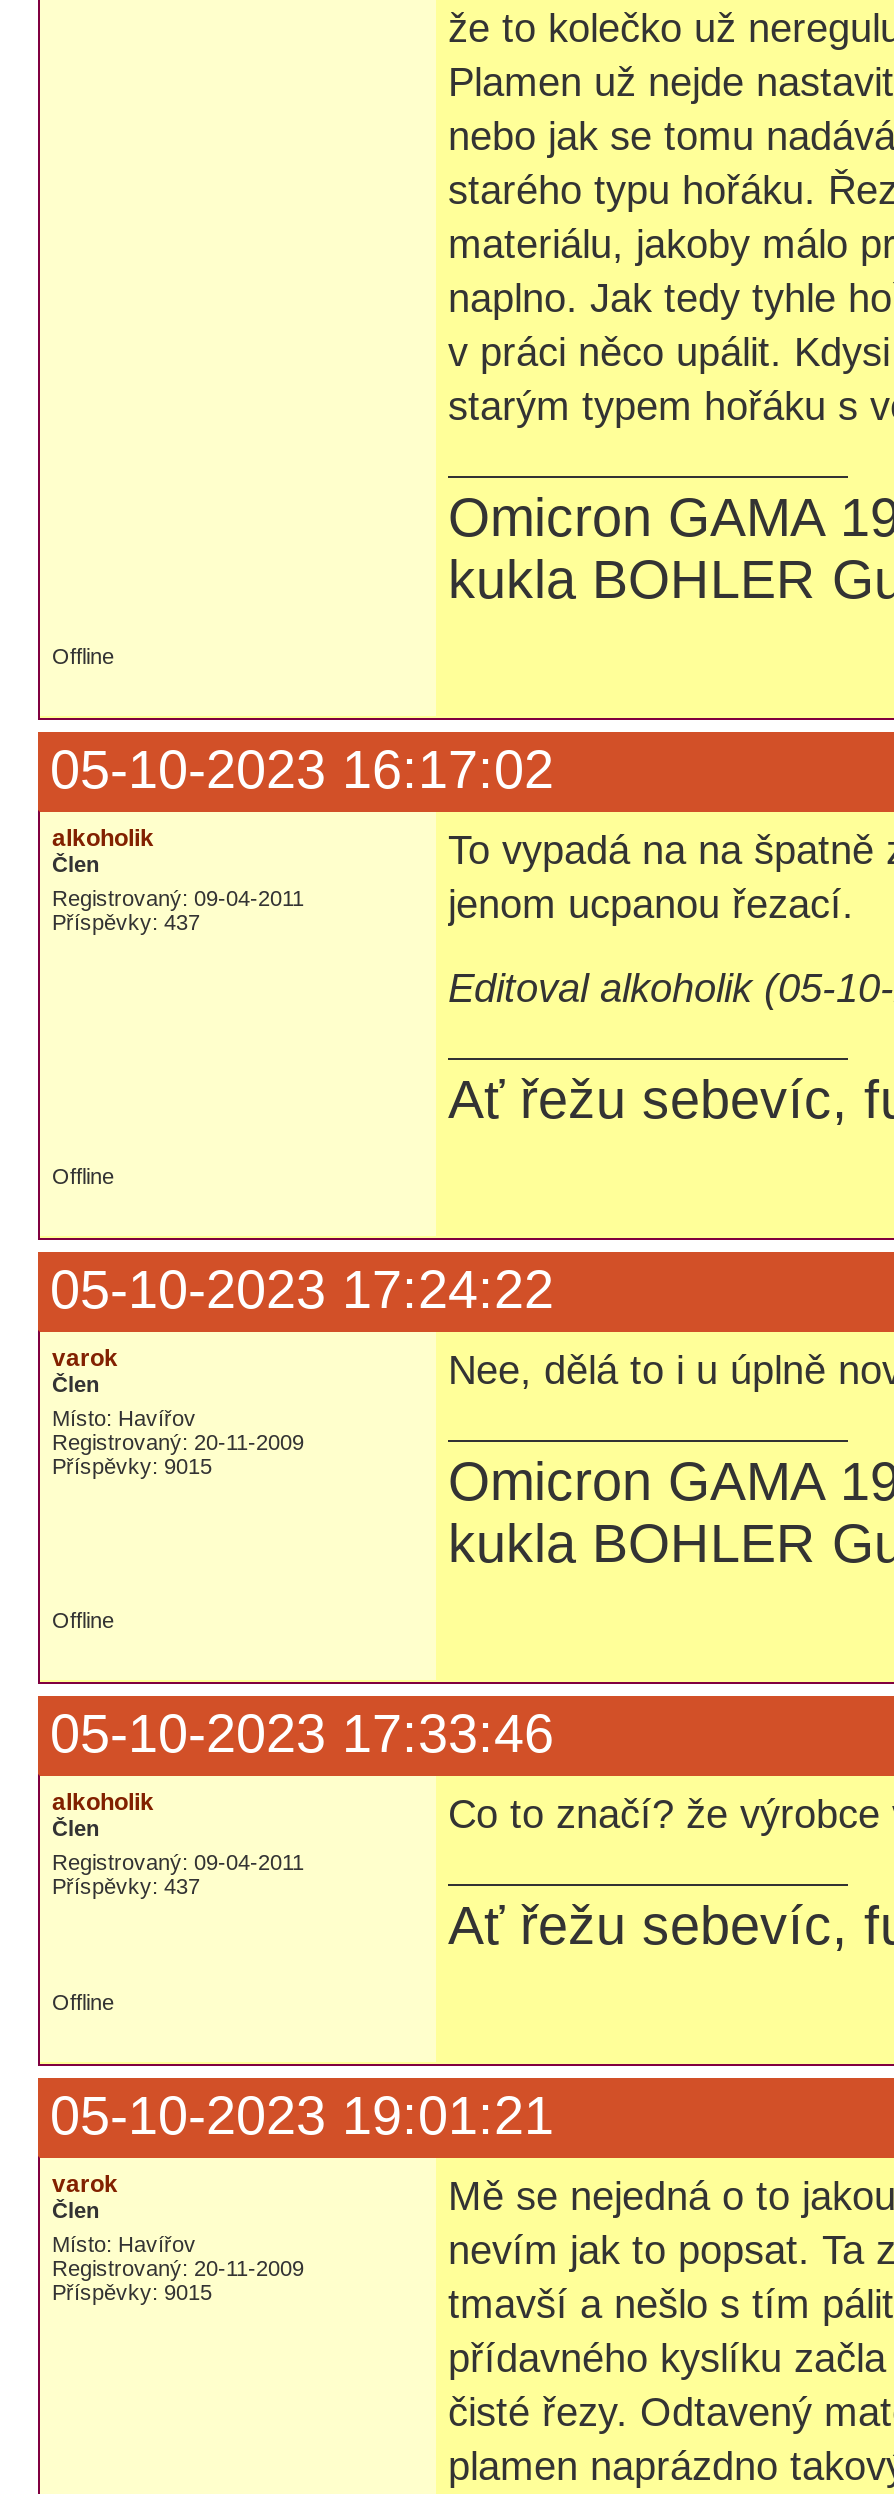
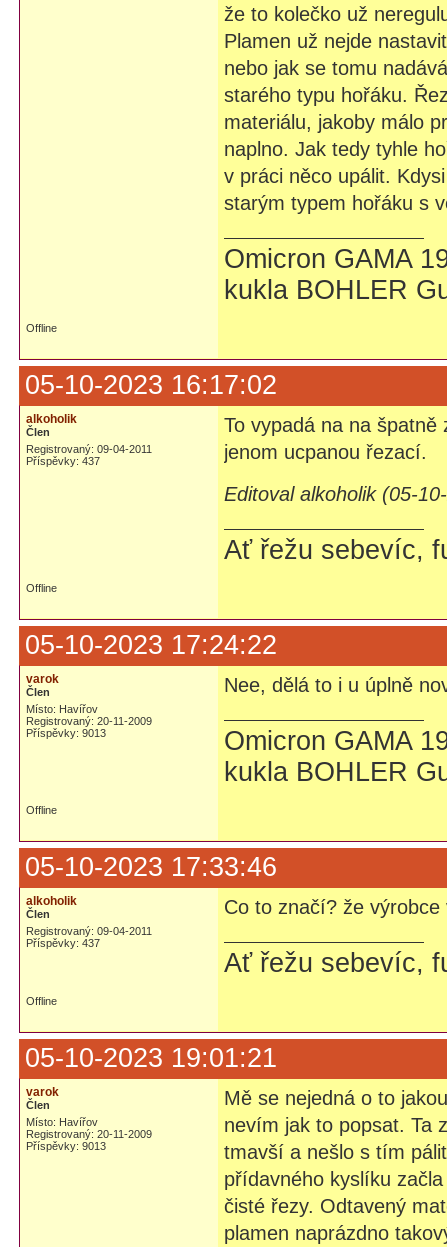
[52,1454,212,1478] Příspěvky: 9015 -> [26,727,106,739] Příspěvky: 9013
[52,2280,212,2304] Příspěvky: 9015 -> [26,1140,106,1152] Příspěvky: 9013

